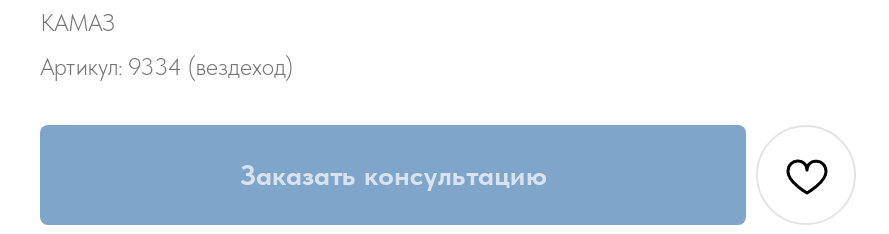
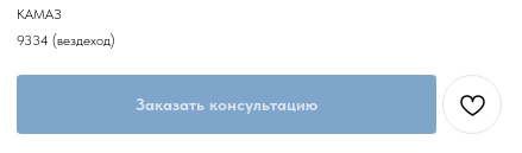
[40,53,294,81] Артикул: 9334 (вездеход) -> [17,32,115,49] 9334 (вездеход)

